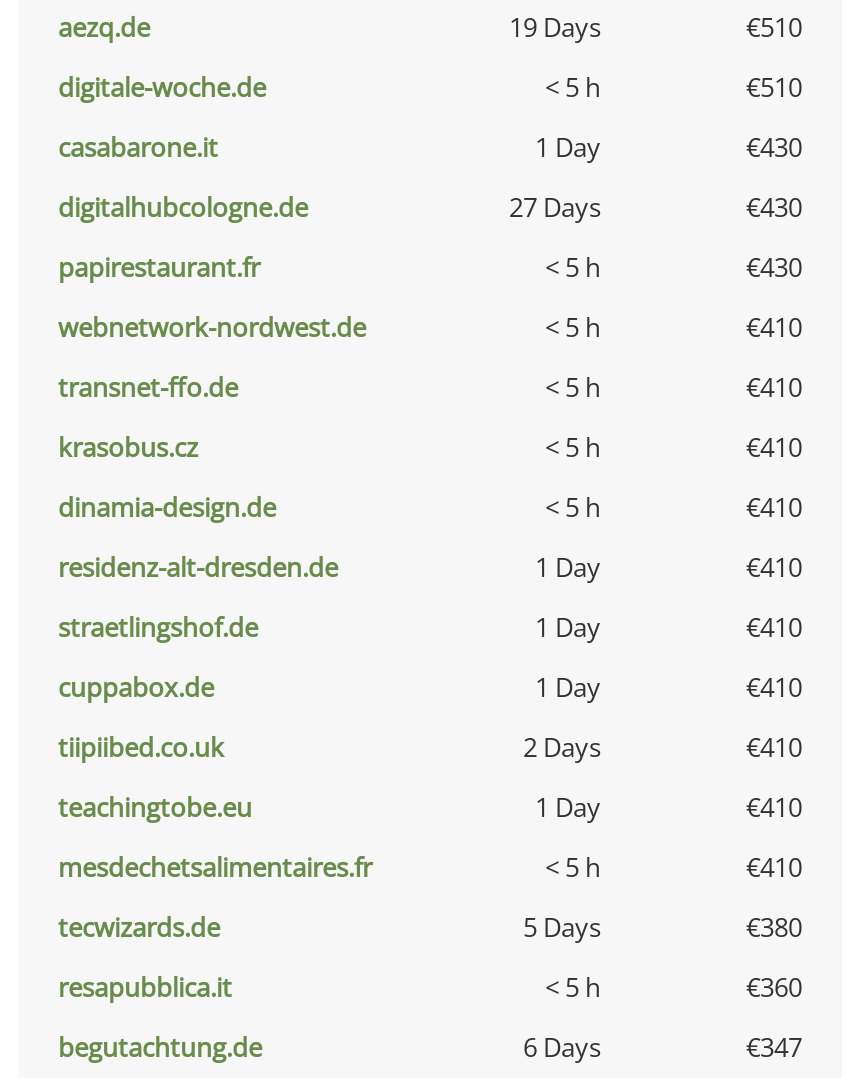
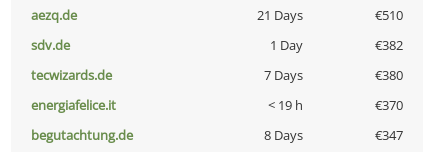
[509,9,601,45] 19 Days -> [256,6,302,24] 21 Days
[58,69,802,165] digitale-woche.de | < 5 h | €510 | casabarone.it -> [31,36,70,54] sdv.de
[58,129,802,885] €430 | digitalhubcologne.de | 27 Days | €430 | papirestaurant.fr | < 5 h | €430 | webnetwork-nordwest.de | < 5 h | €410 | transnet-ffo.de | < 5 h | €410 | krasobus.cz | < 5 h | €410 | dinamia-design.de | < 5 h | €410 | residenz-alt-dresden.de | 1 Day | €410 | straetlingshof.de | 1 Day | €410 | cuppabox.de | 1 Day | €410 | tiipiibed.co.uk | 2 Days | €410 | teachingtobe.eu | 1 Day | €410 | mesdechetsalimentaires.fr | < 5 h | €410 -> [375,36,403,54] €382
[523,909,601,945] 5 Days -> [263,66,302,84] 7 Days
[58,969,802,1005] resapubblica.it | < 5 h | €360 -> [31,96,403,114] energiafelice.it | < 19 h | €370
[523,1029,601,1065] 6 Days -> [263,126,302,144] 8 Days

